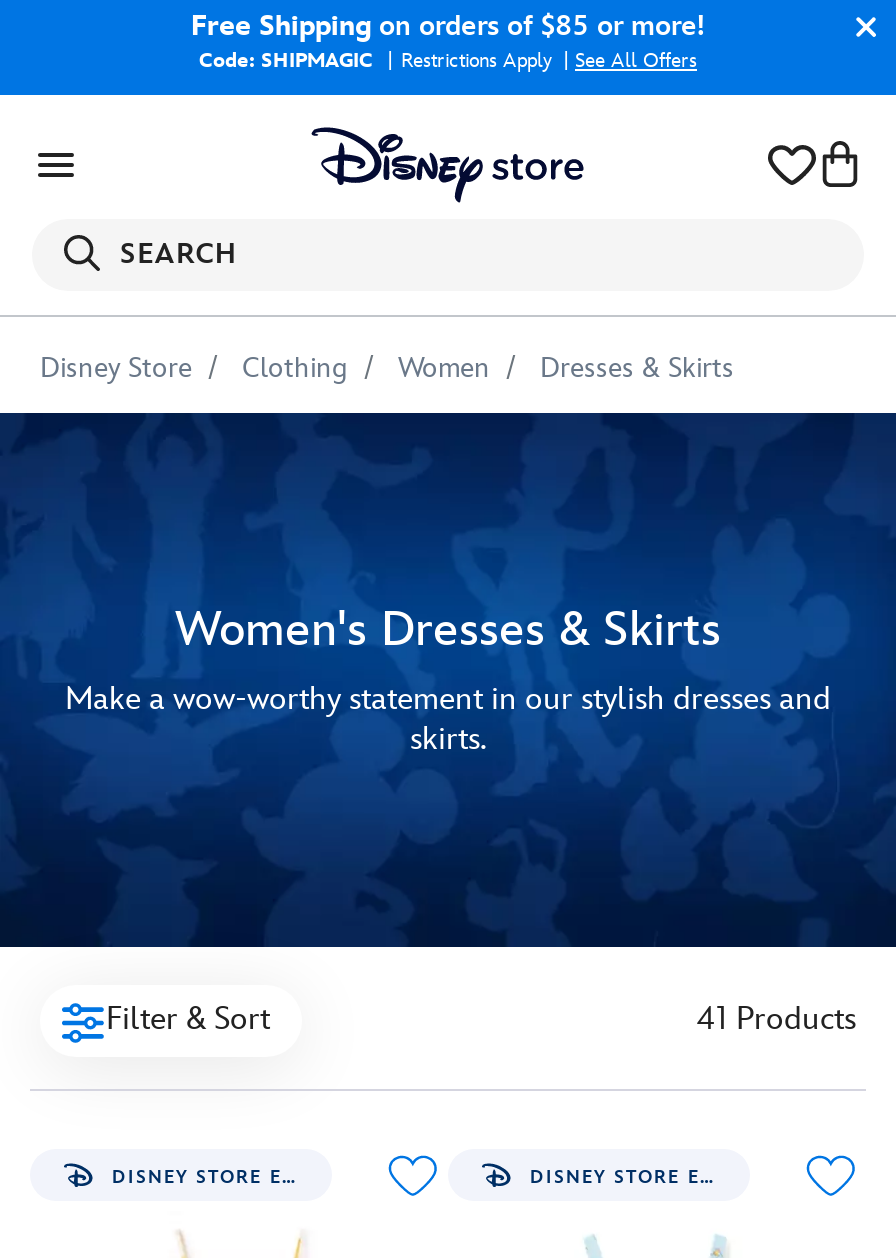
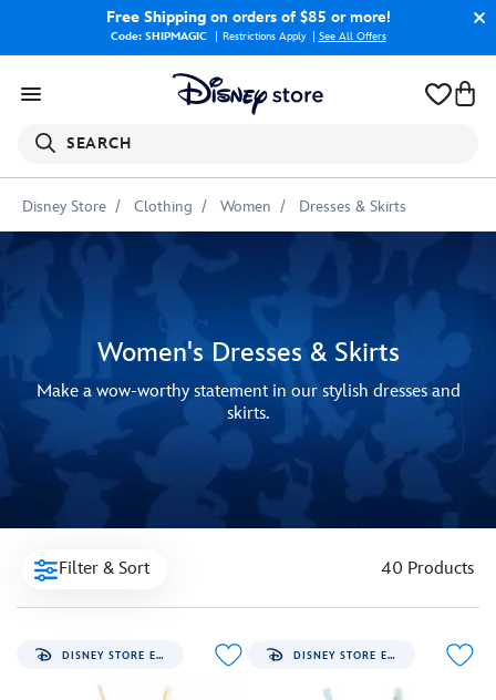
[696,1002,856,1040] 41 Products -> [381,558,474,579] 40 Products

